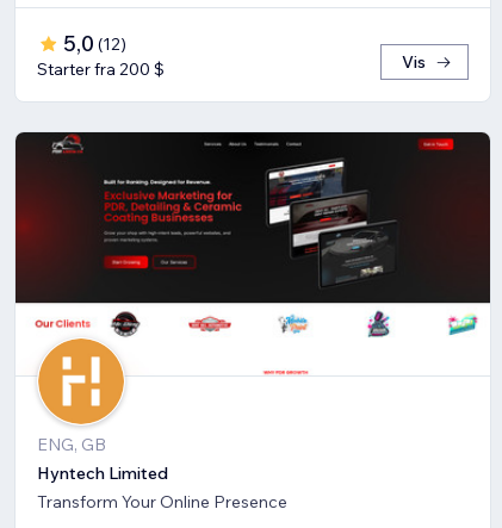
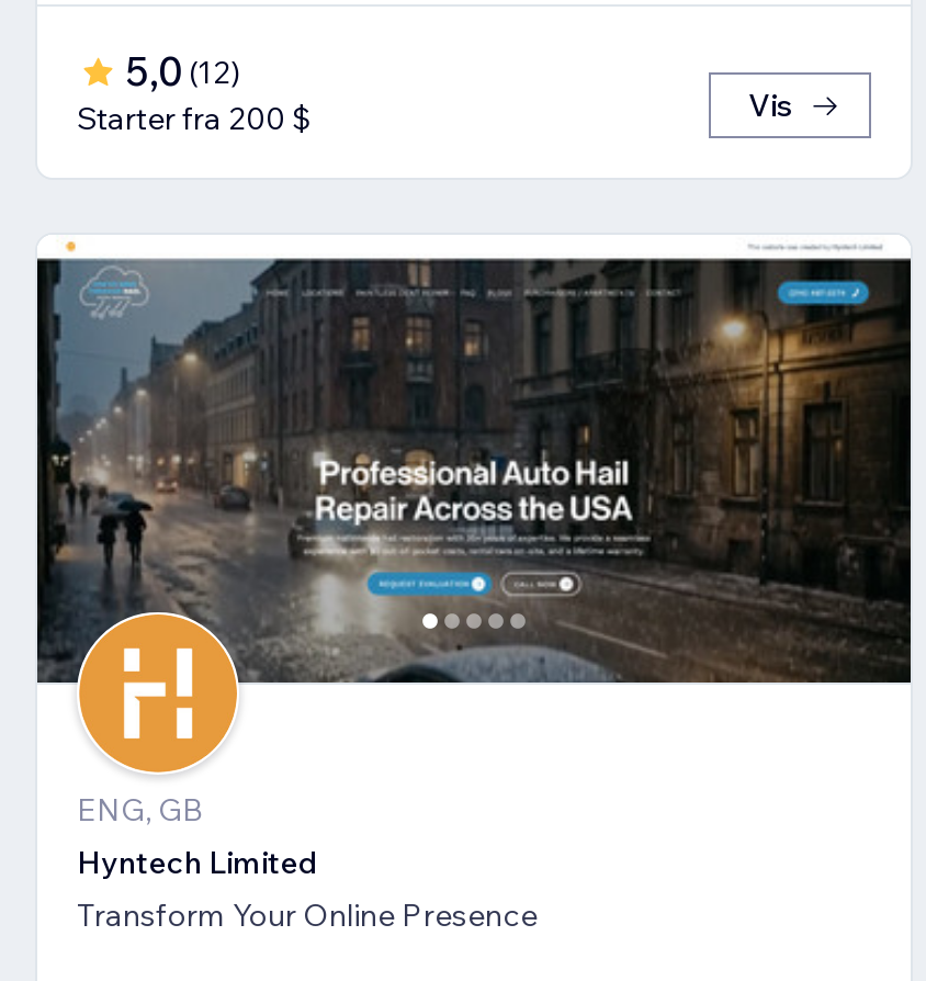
[14,131,491,375] [image] -> [35,235,913,685] [image]

